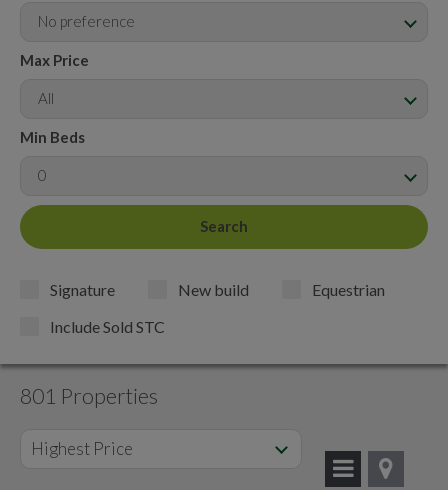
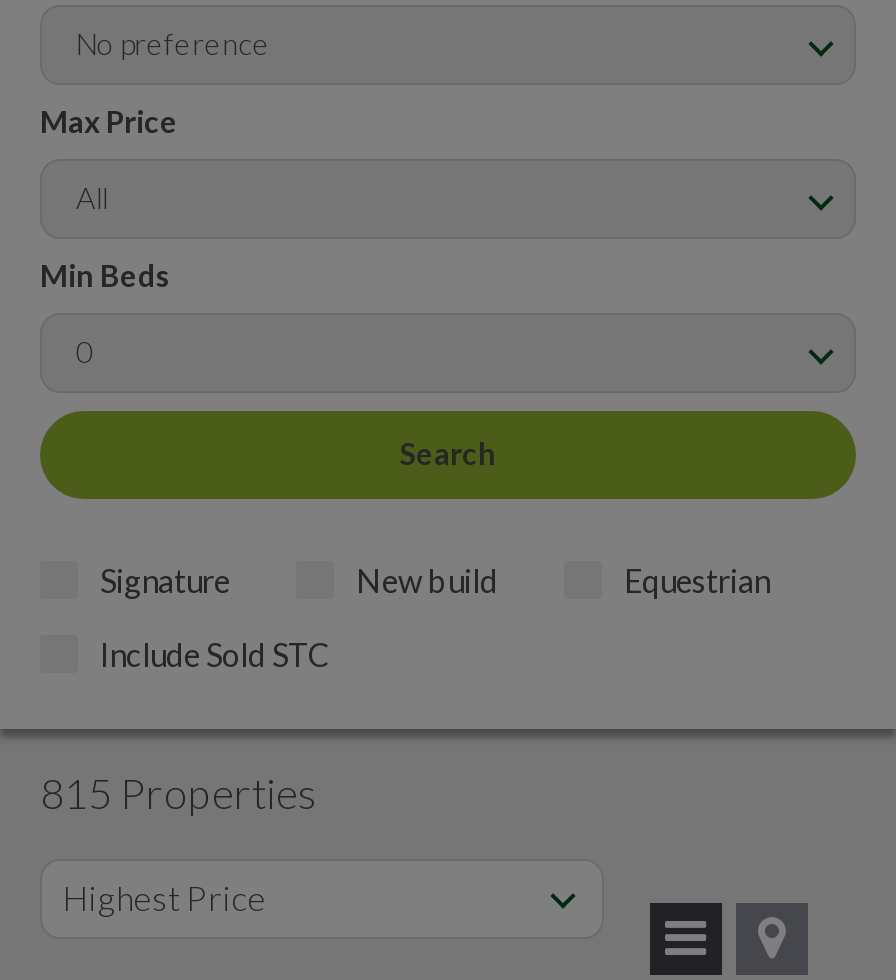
[20,383,158,408] 801 Properties -> [40,767,316,817] 815 Properties

